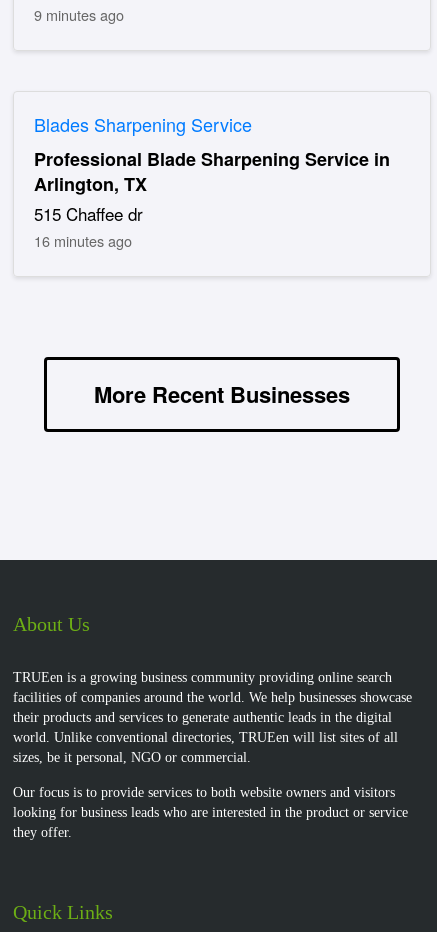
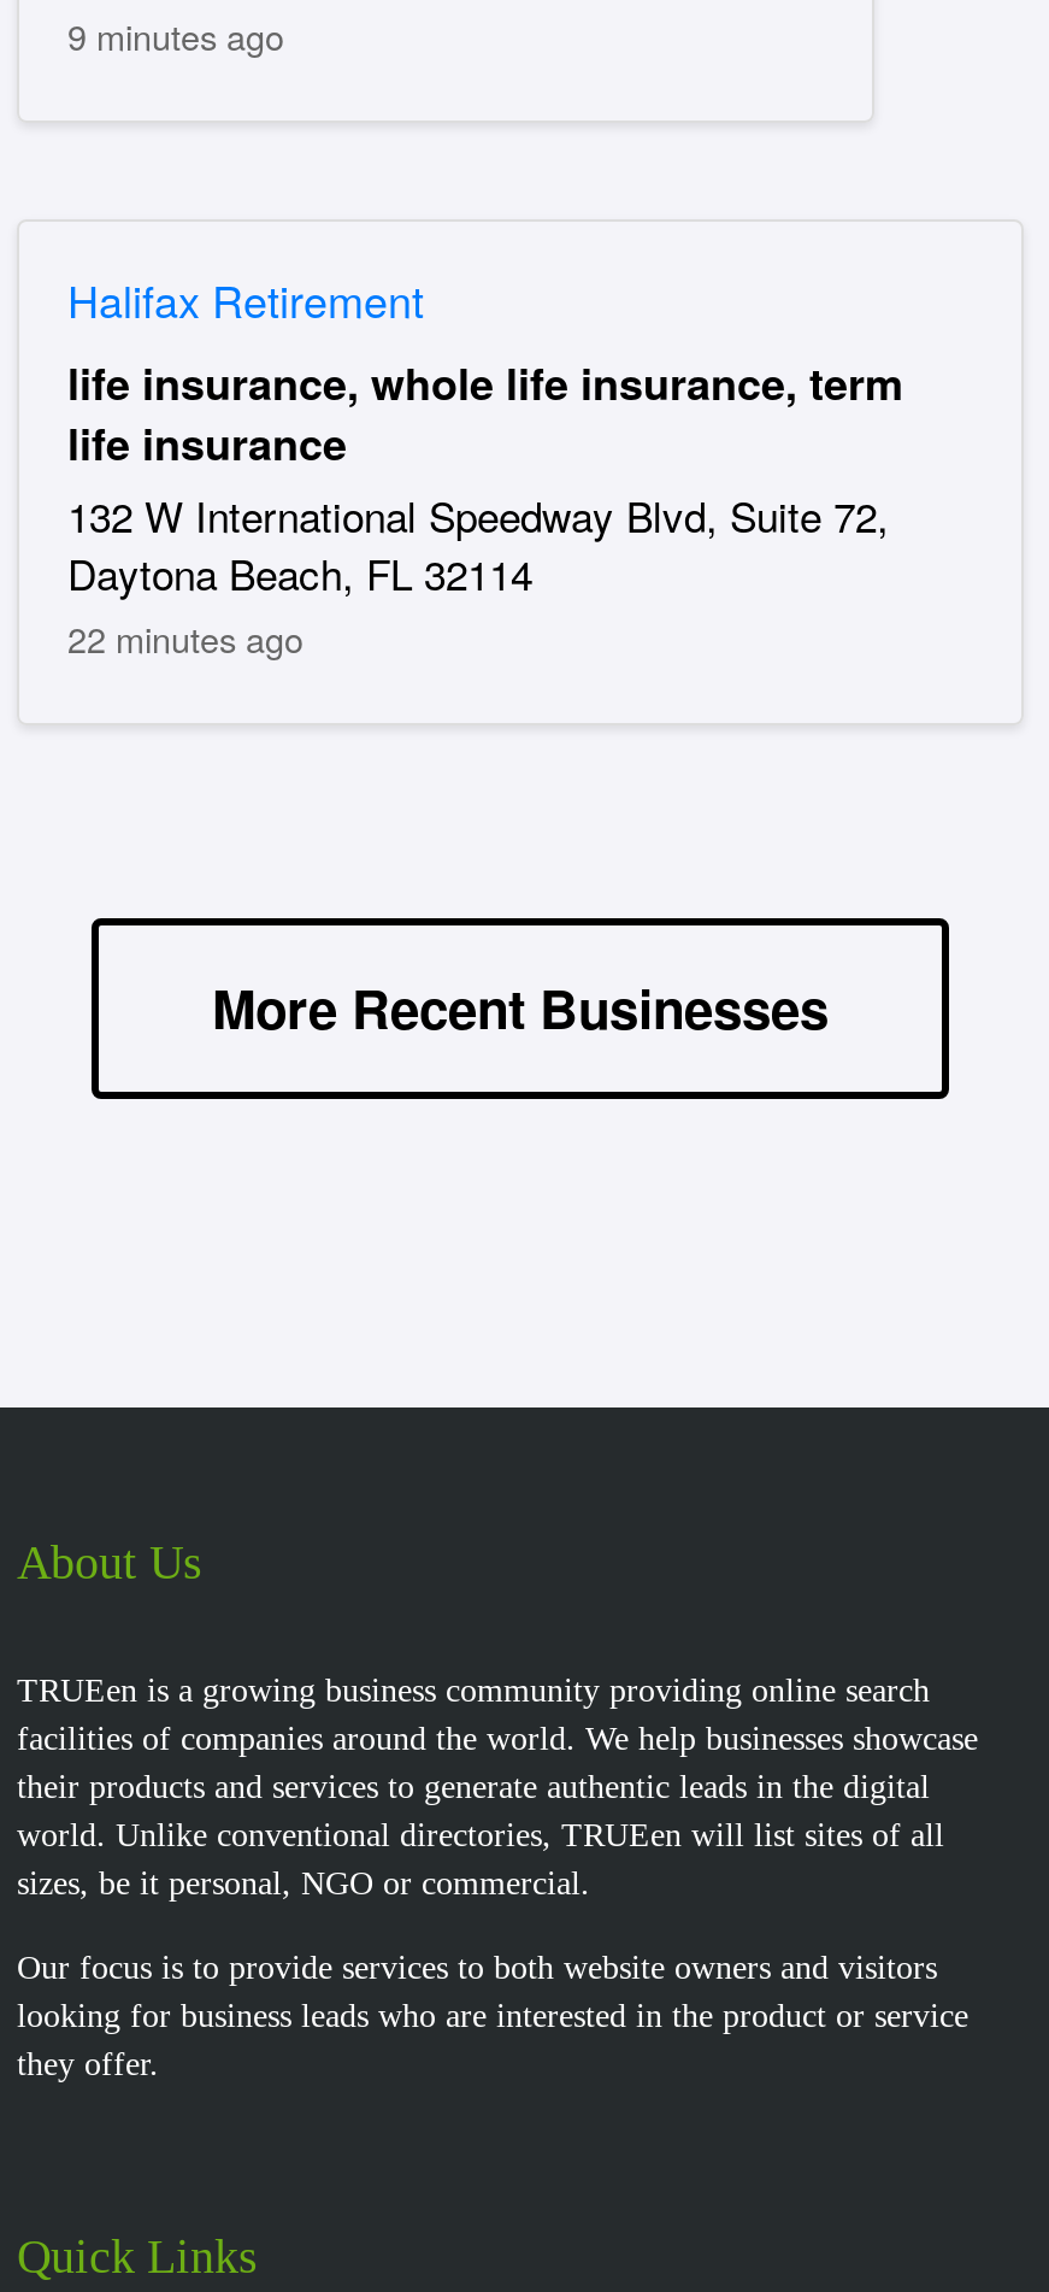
[34,110,390,250] Blades Sharpening Service | Professional Blade Sharpening Service in | Arlington, TX | 515 Chaffee dr | 16 minutes ago -> [67,266,903,662] Halifax Retirement | life insurance, whole life insurance, term | life insurance | 132 W International Speedway Blvd, Suite 72, | Daytona Beach, FL 32114 | 22 minutes ago

